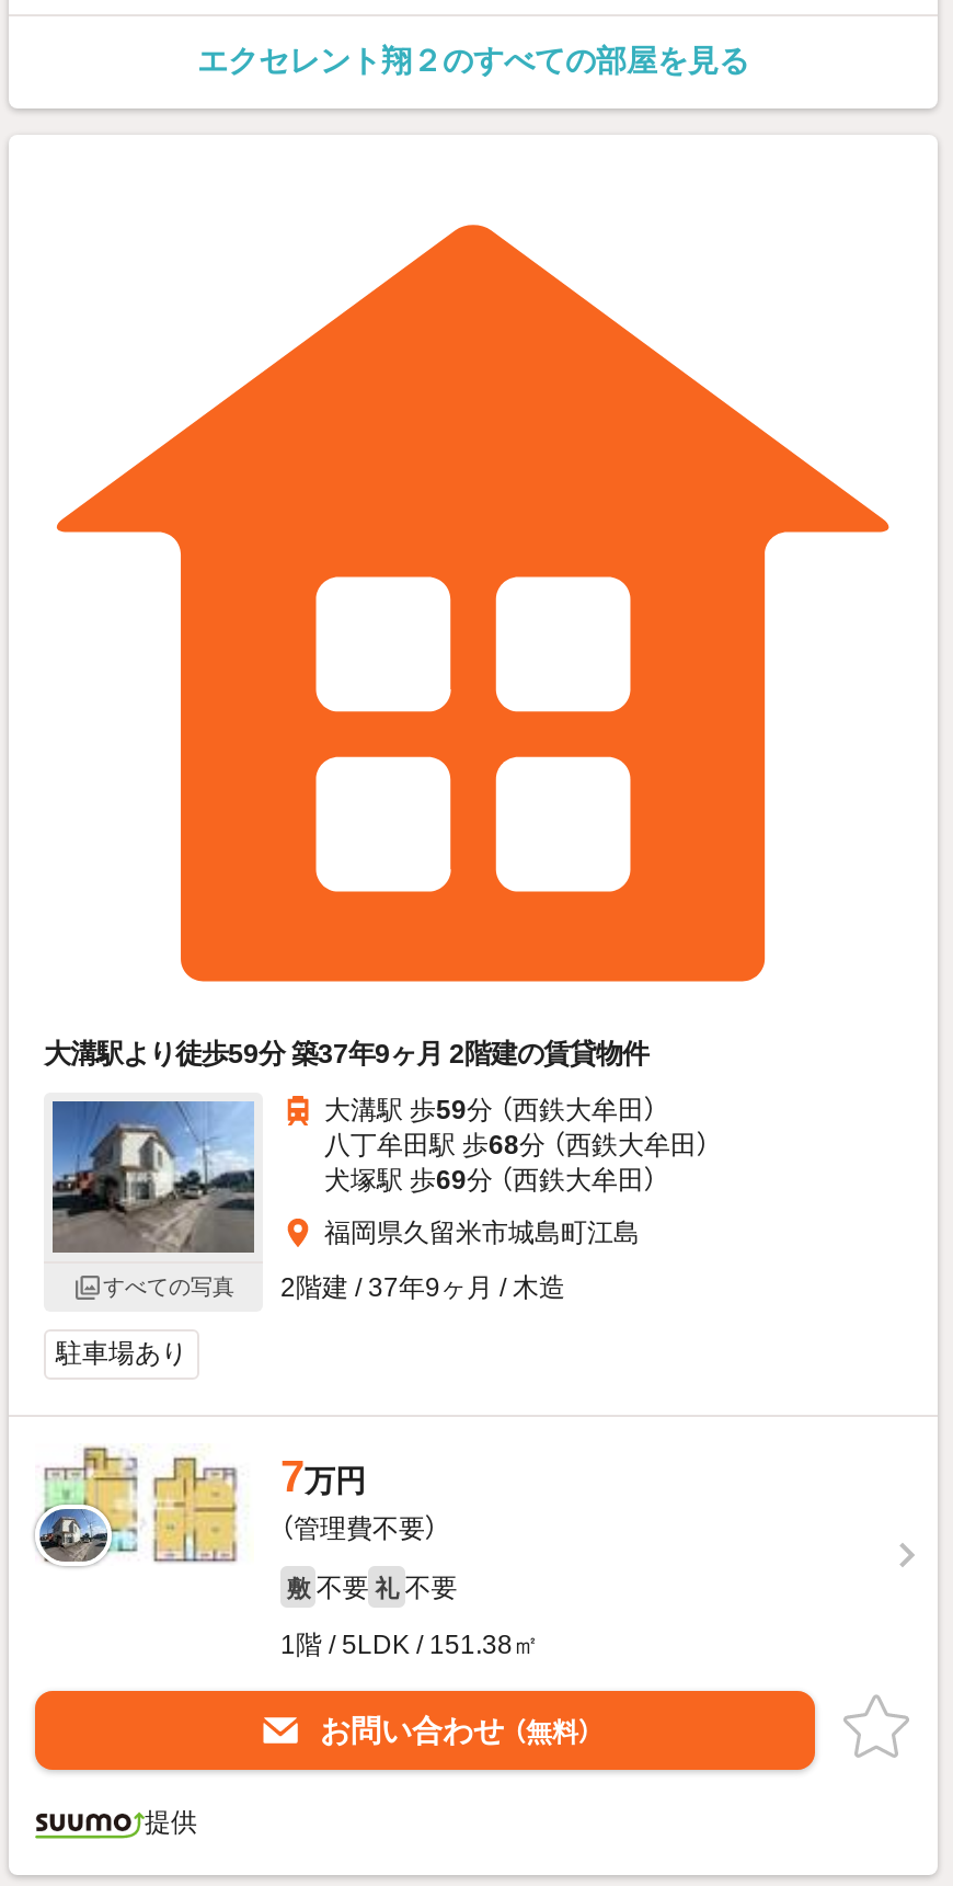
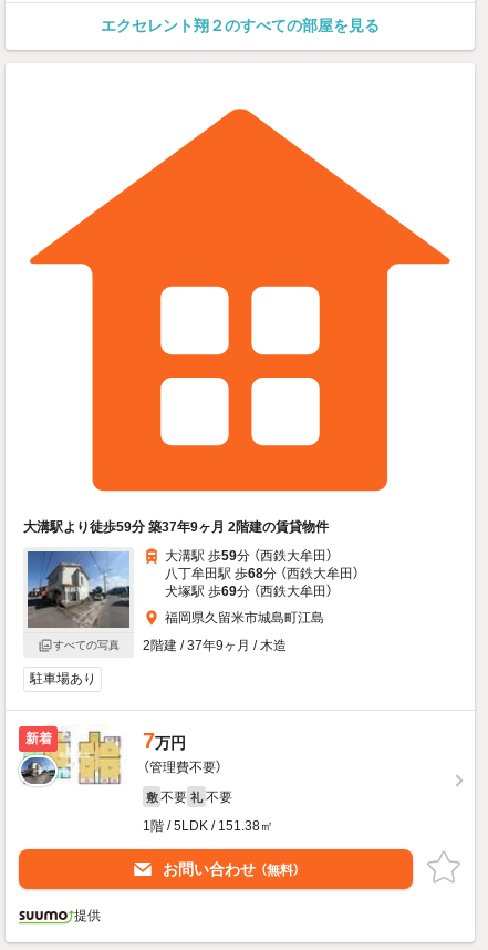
none -> [25,731,51,746] 新着

